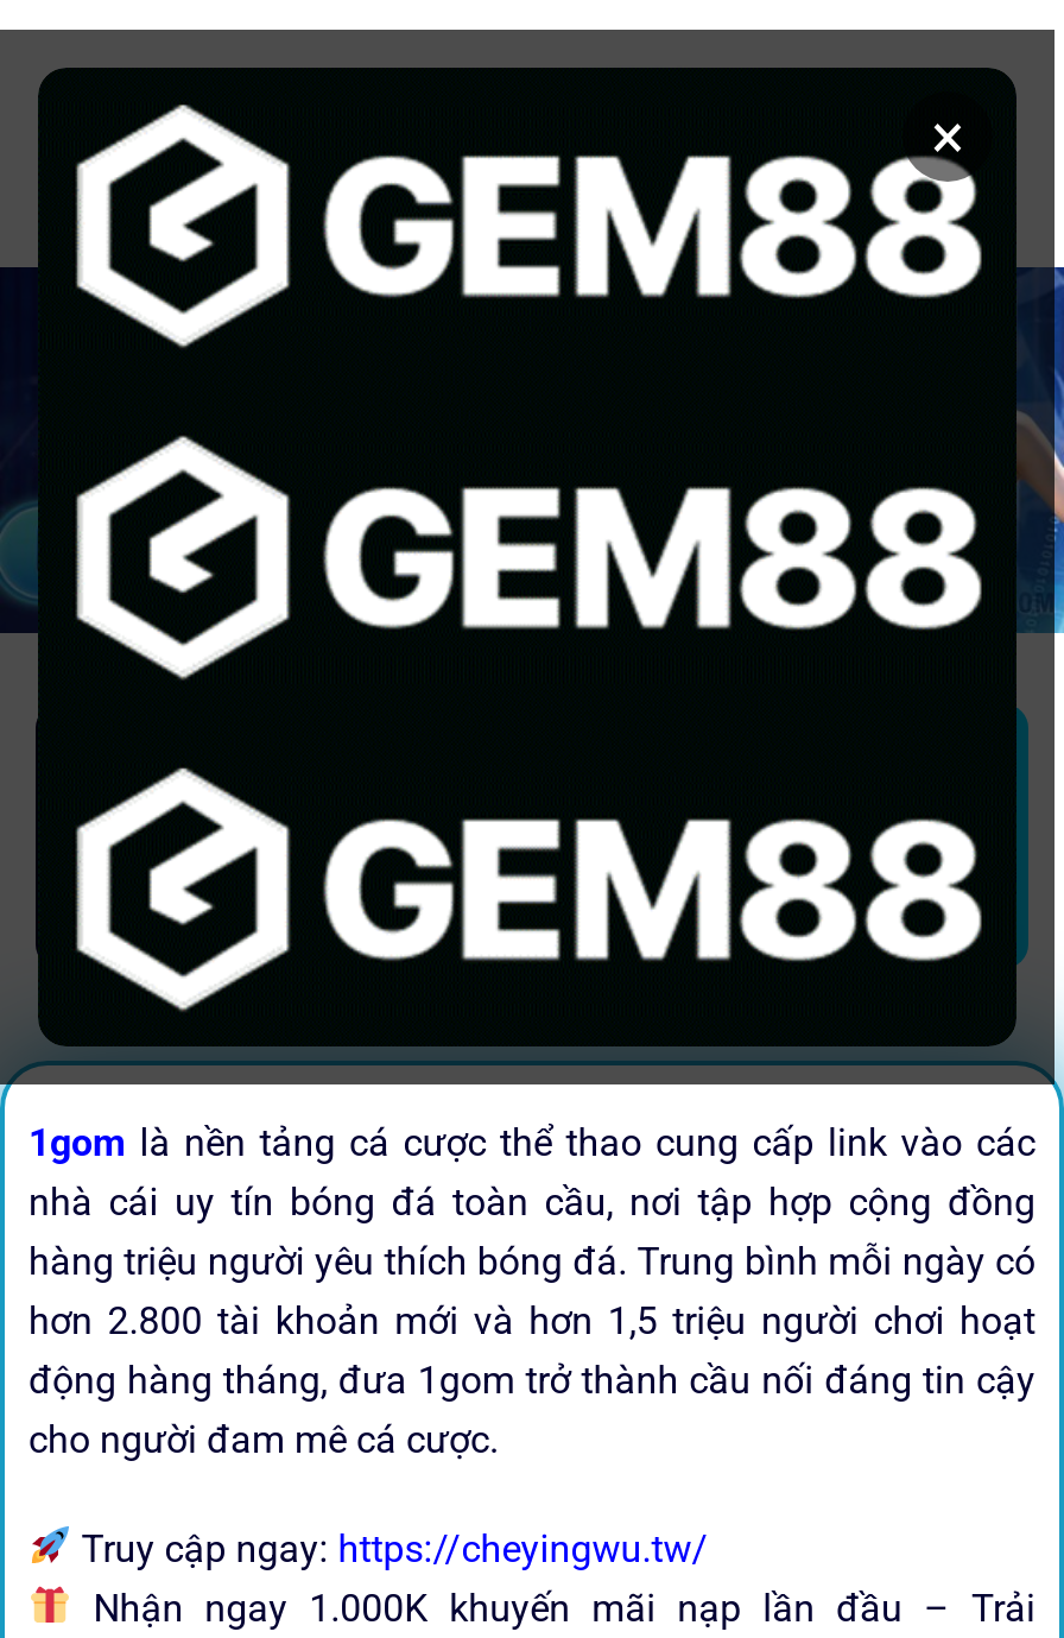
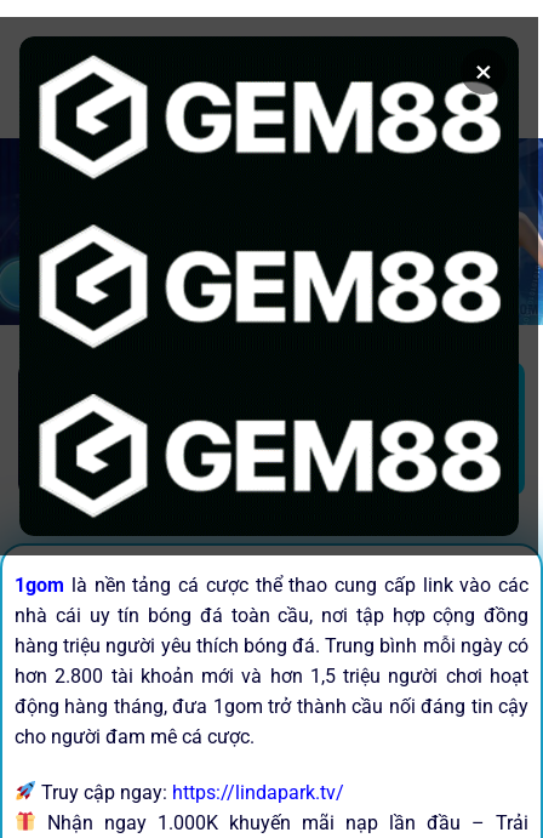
[72,1526,708,1571] Truy cập ngay: https://cheyingwu.tw/ -> [37,781,344,804] Truy cập ngay: https://lindapark.tv/

